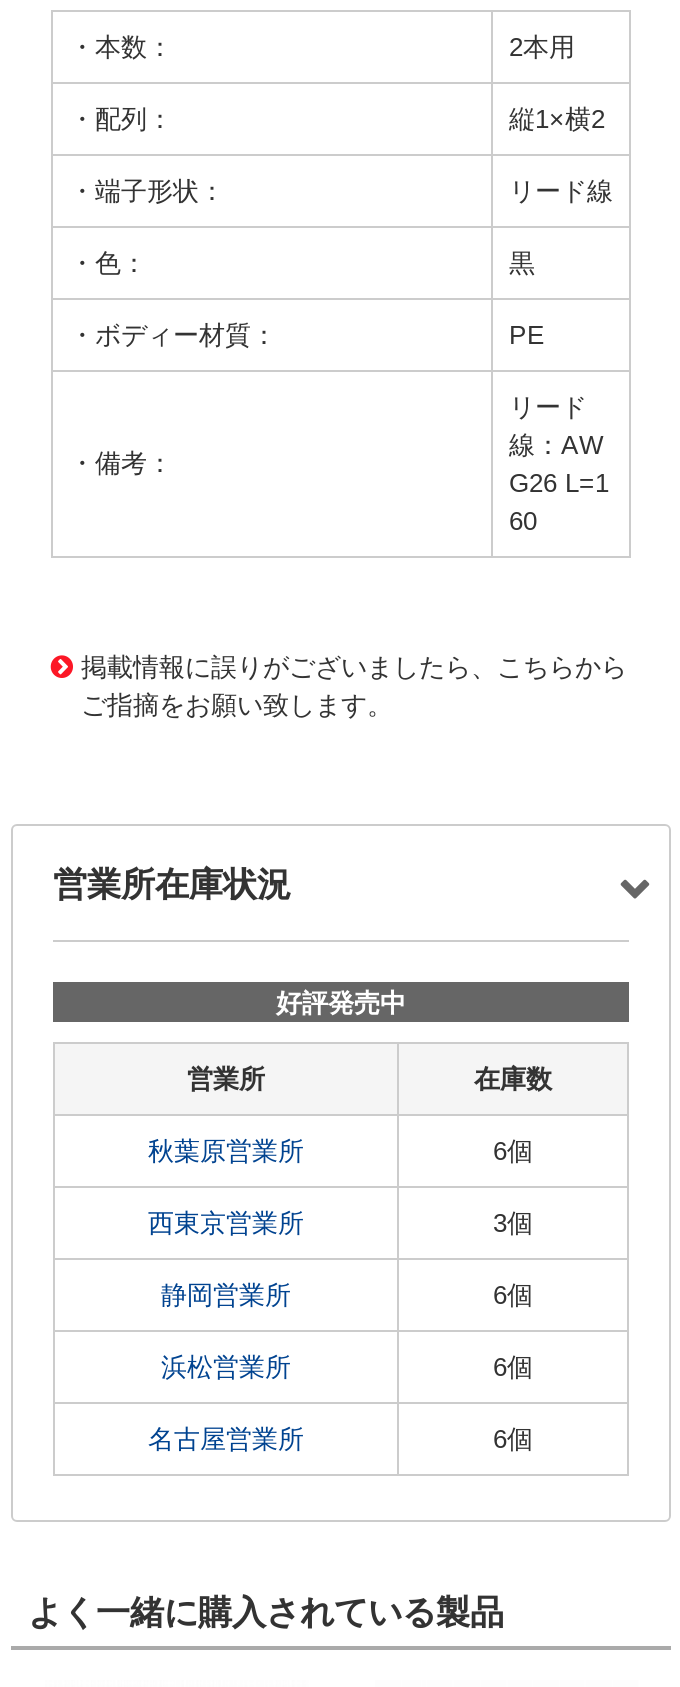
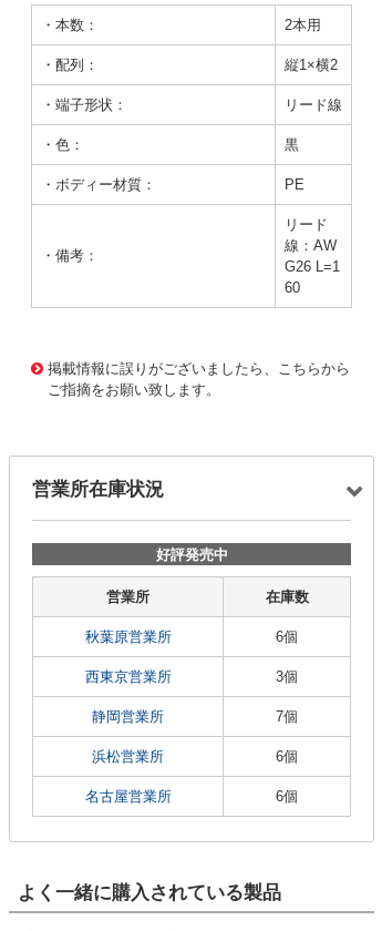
[493,1280,533,1310] 6個 -> [276,708,298,725] 7個

